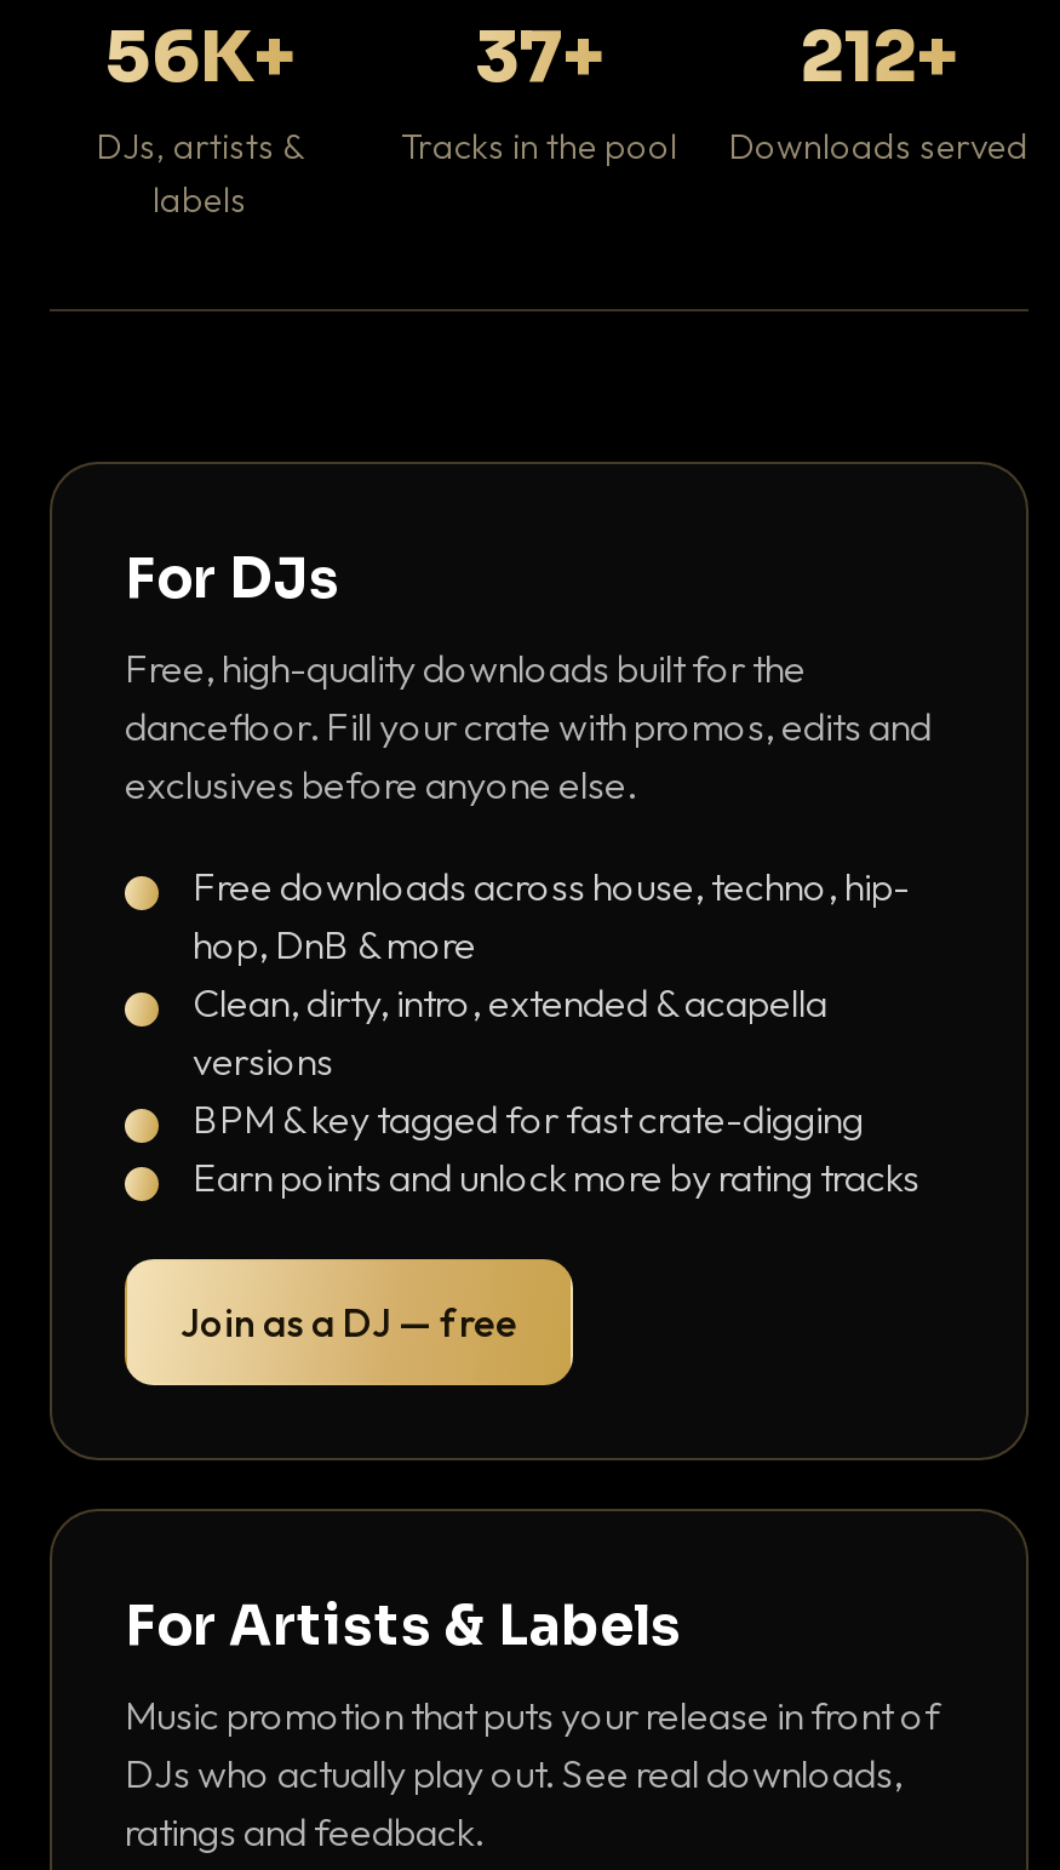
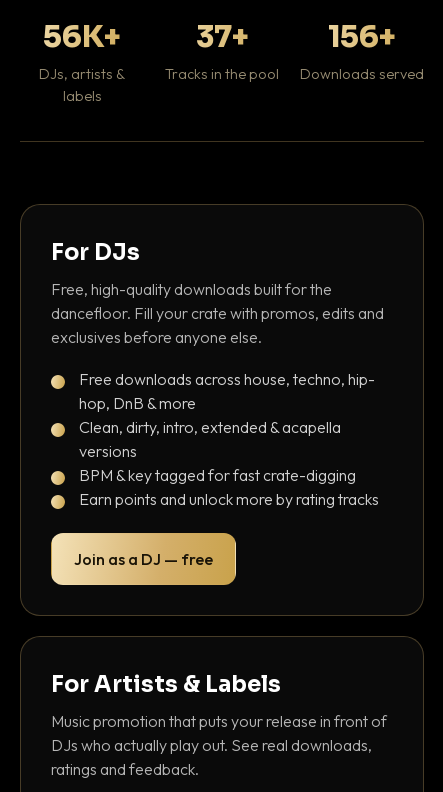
[800,13,957,101] 212+ -> [328,19,396,55] 156+

